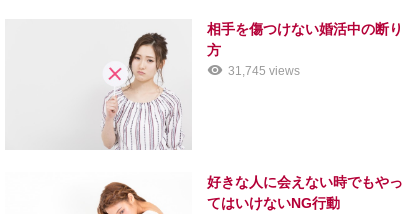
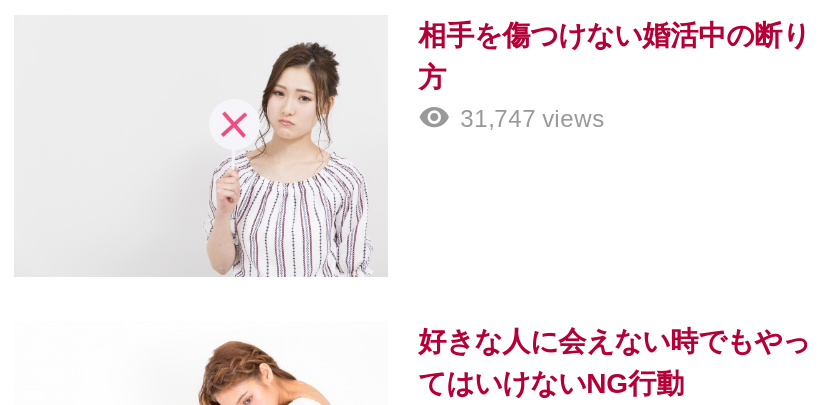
[228,64,300,78] 31,745 views -> [460,105,604,133] 31,747 views

